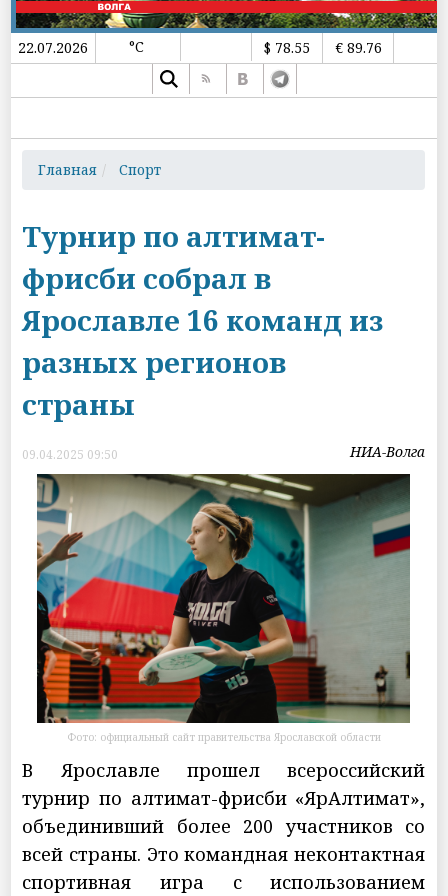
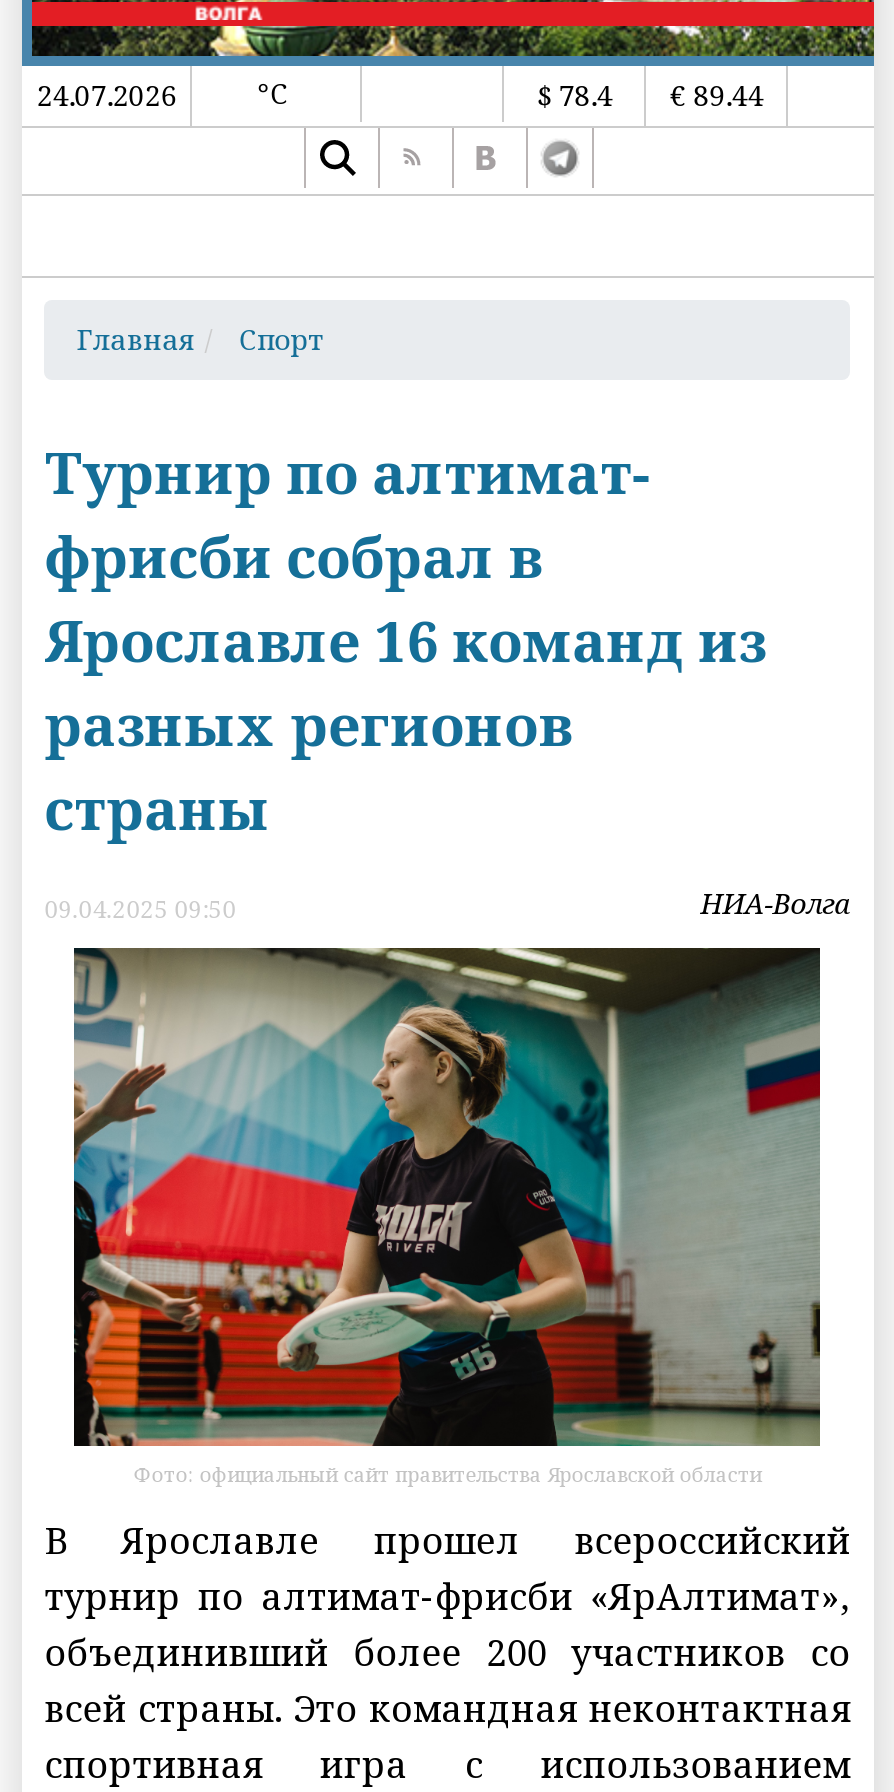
[18,38,88,57] 22.07.2026 -> [36,76,176,114] 24.07.2026
[264,38,310,57] $ 78.55 -> [537,76,613,114] $ 78.4
[335,38,382,57] € 89.76 -> [669,76,763,114] € 89.44

